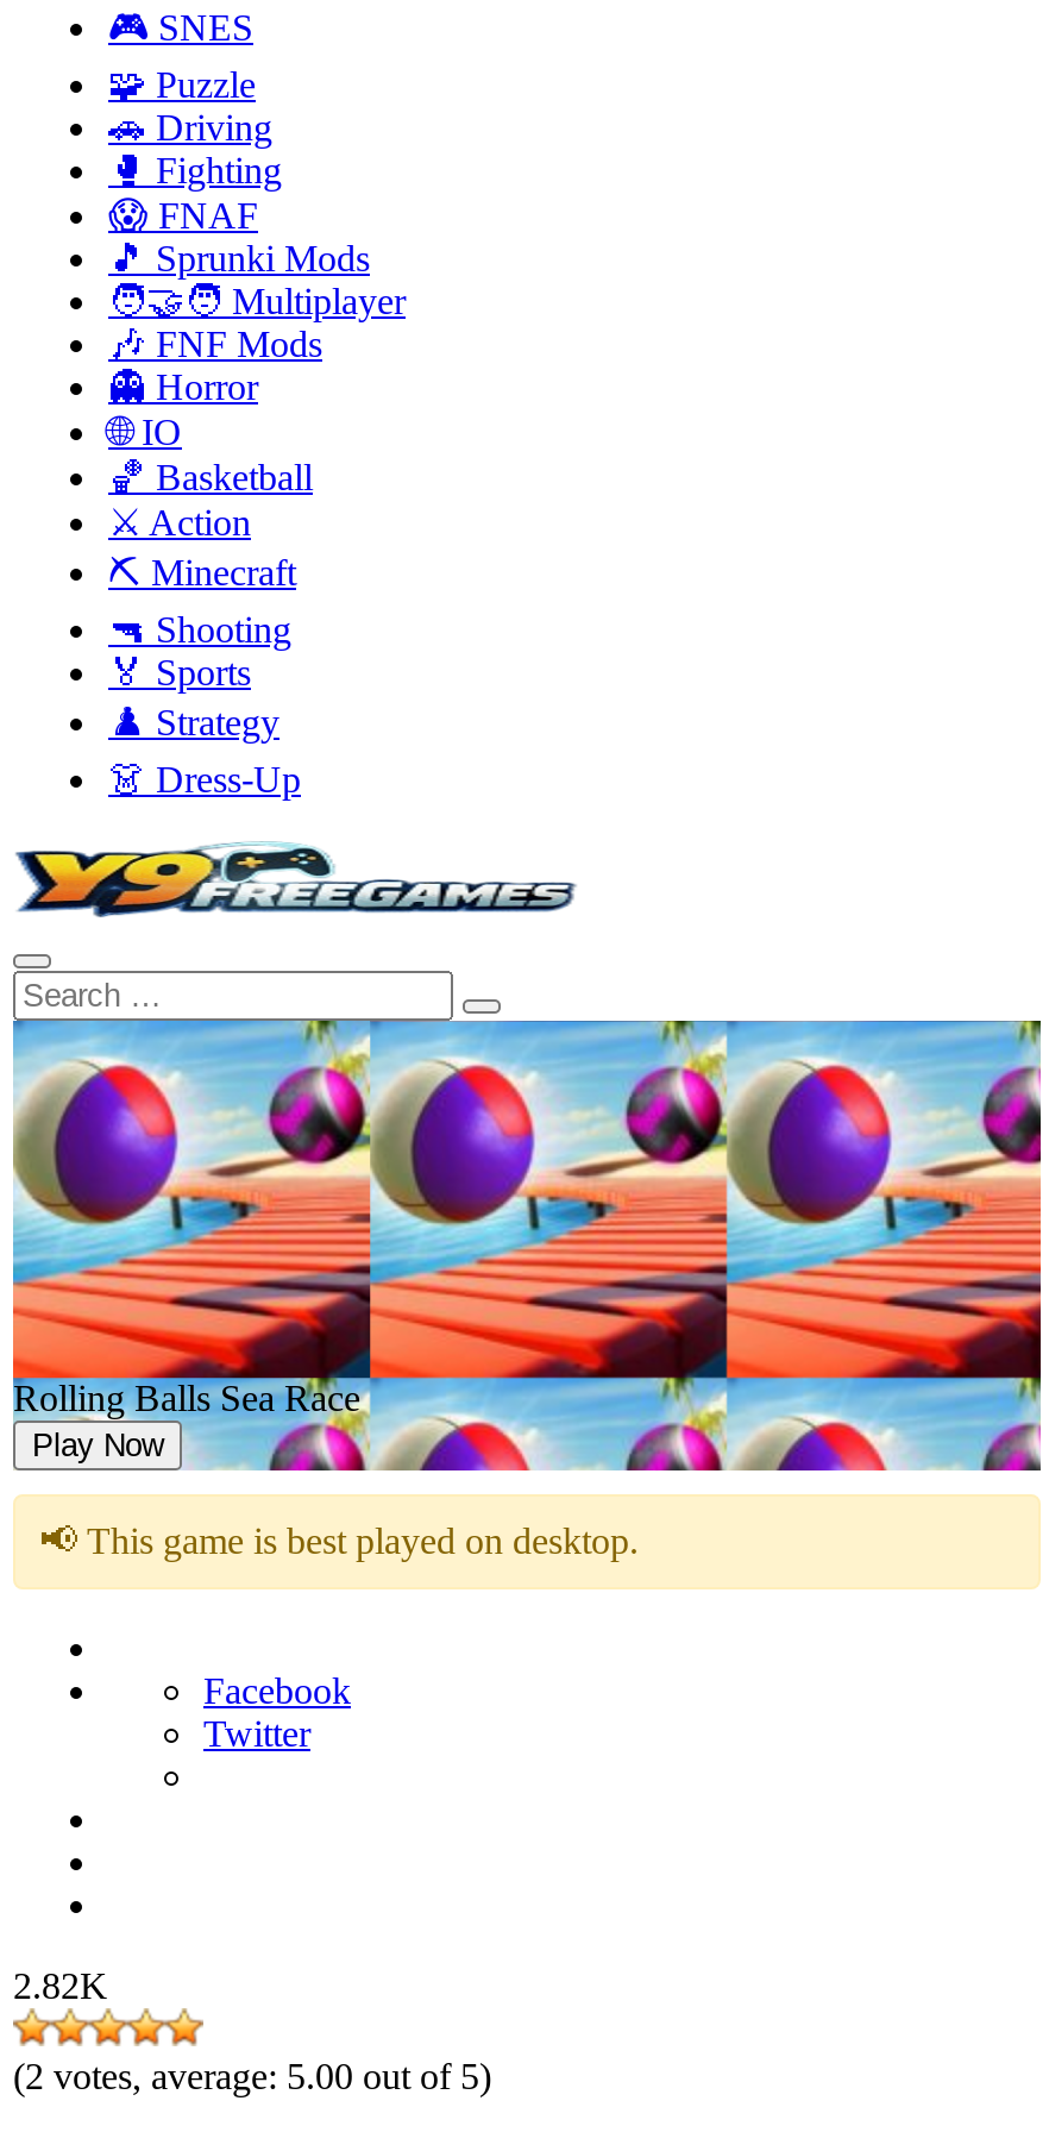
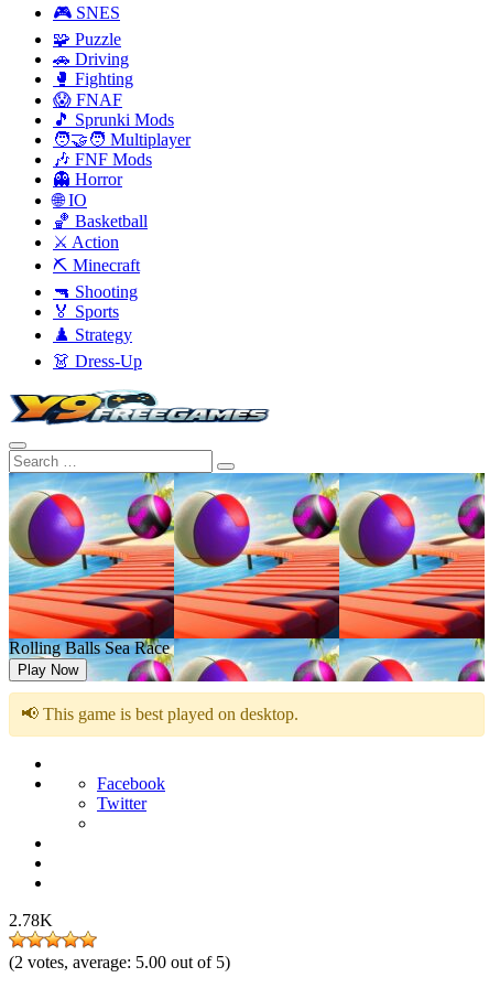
[13,1965,108,2006] 2.82K -> [9,911,53,930] 2.78K

